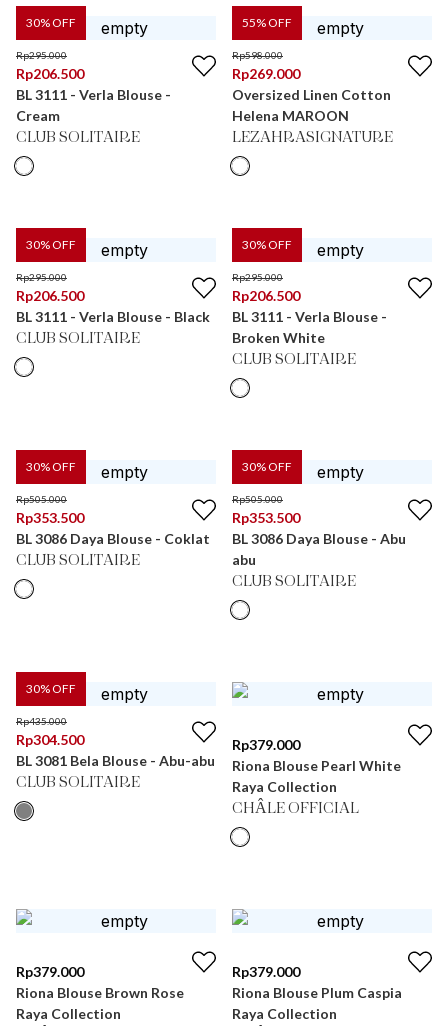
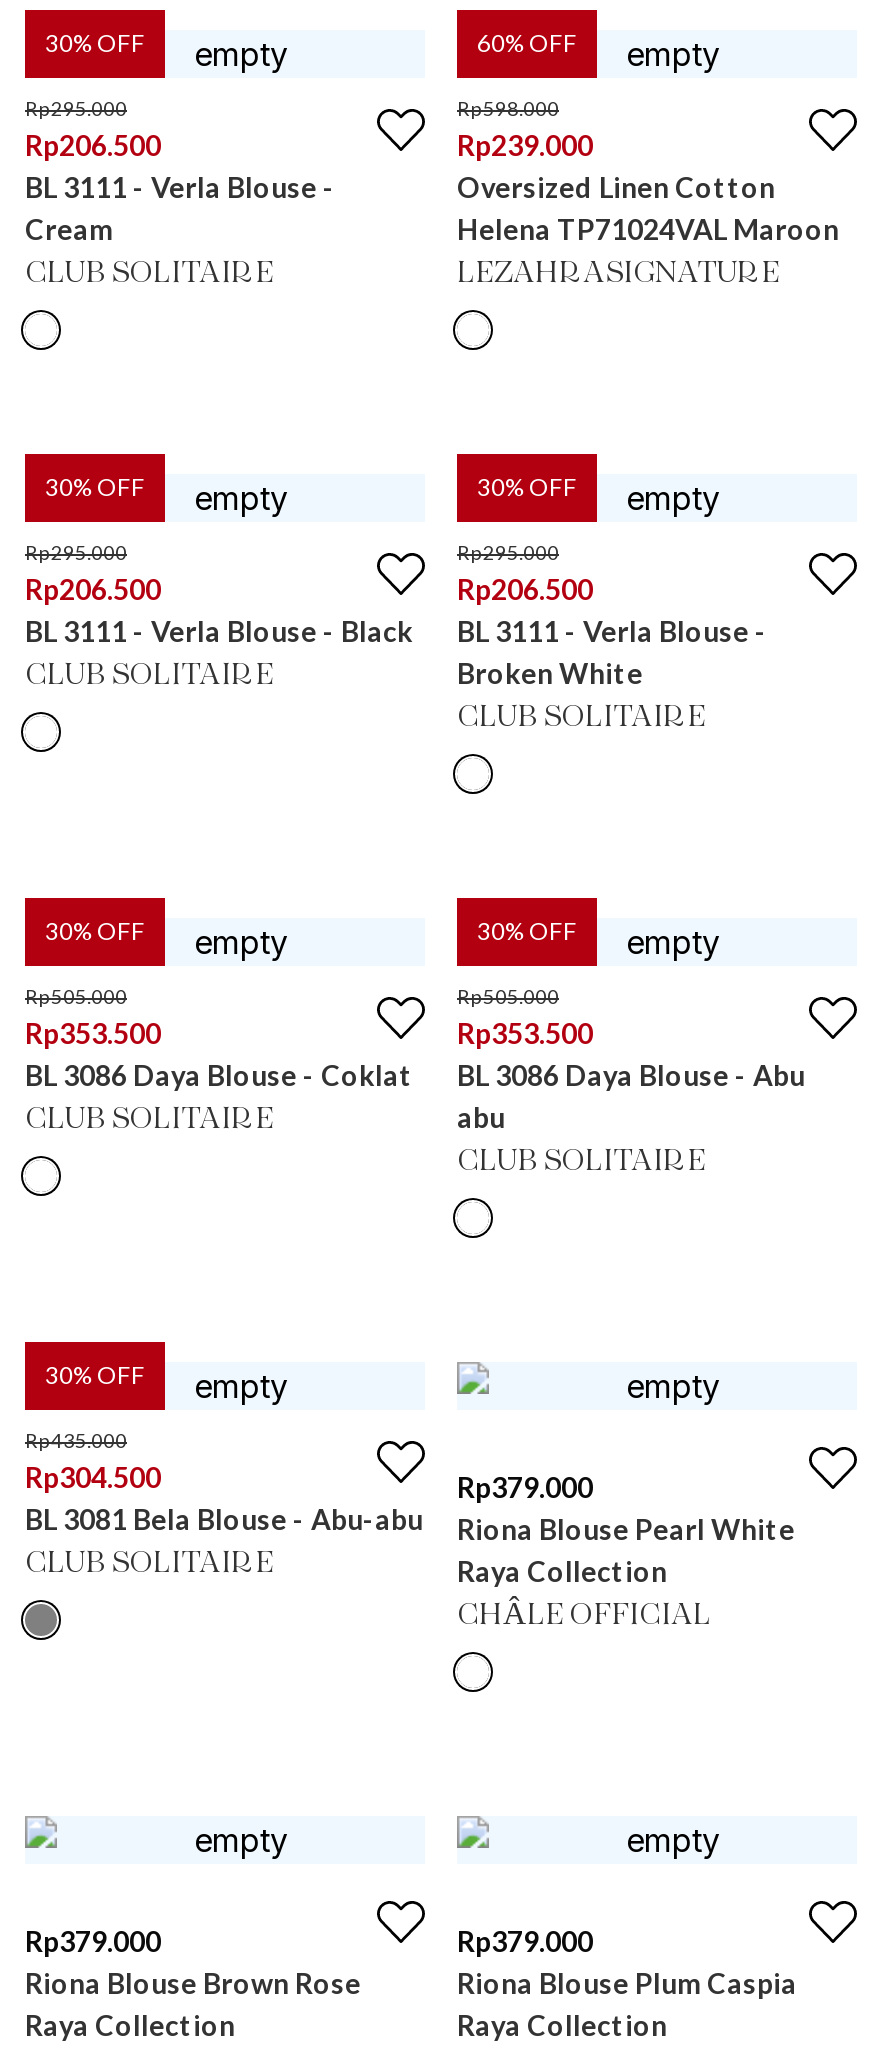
[242,15,292,30] 55% OFF -> [477,28,577,58] 60% OFF
[232,65,300,82] Rp269.000 -> [457,128,593,162] Rp239.000
[232,107,349,124] Helena MAROON -> [457,212,839,246] Helena TP71024VAL Maroon

